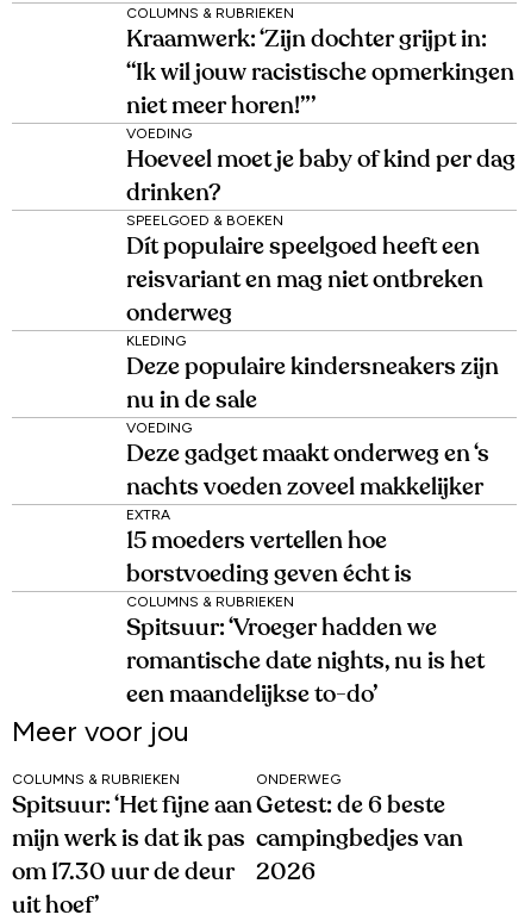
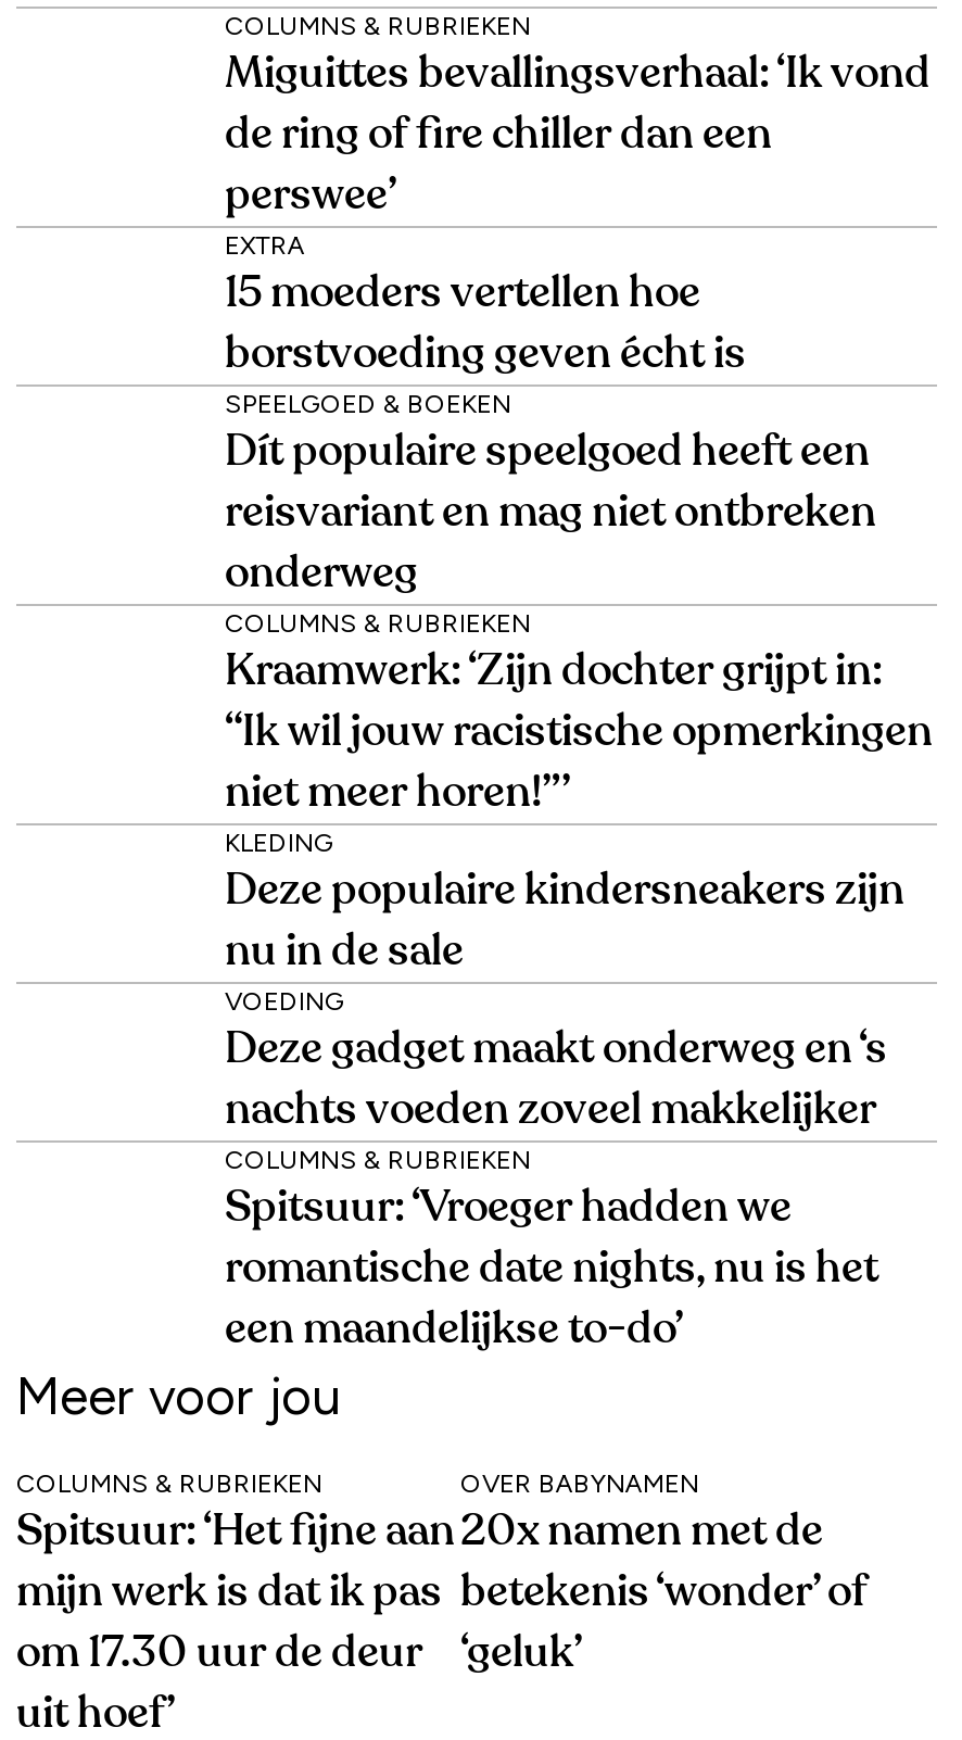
moved [126,28,514,119] -> [225,648,933,814]: Kraamwerk: ‘Zijn dochter grijpt in: | “Ik wil jouw racistische opmerkingen | niet meer horen!”’
[126,126,516,206] VOEDING | Hoeveel moet je baby of kind per dag | drinken? -> [225,51,931,216] Miguittes bevallingsverhaal: ‘Ik vond | de ring of fire chiller dan een | perswee’
none -> [225,607,531,638] COLUMNS & RUBRIEKEN
moved [126,333,499,500] -> [225,827,904,1131]: KLEDING | Deze populaire kindersneakers zijn | nu in de sale | VOEDING | Deze gadget maakt onderweg en ‘s | nachts voeden zoveel makkelijker
moved [126,507,412,587] -> [225,229,746,375]: EXTRA | 15 moeders vertellen hoe | borstvoeding geven écht is
[255,771,463,885] ONDERWEG | Getest: de 6 beste | campingbedjes van | 2026 -> [460,1467,866,1674] OVER BABYNAMEN | 20x namen met de | betekenis ‘wonder’ of | ‘geluk’

